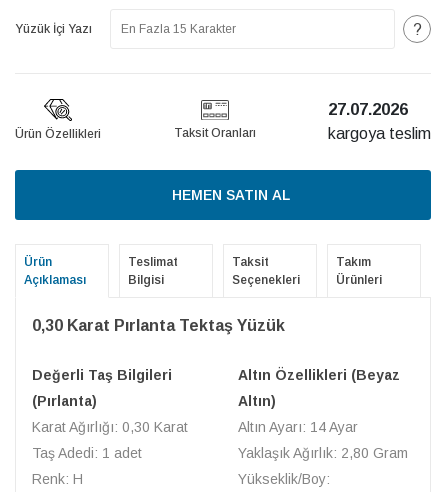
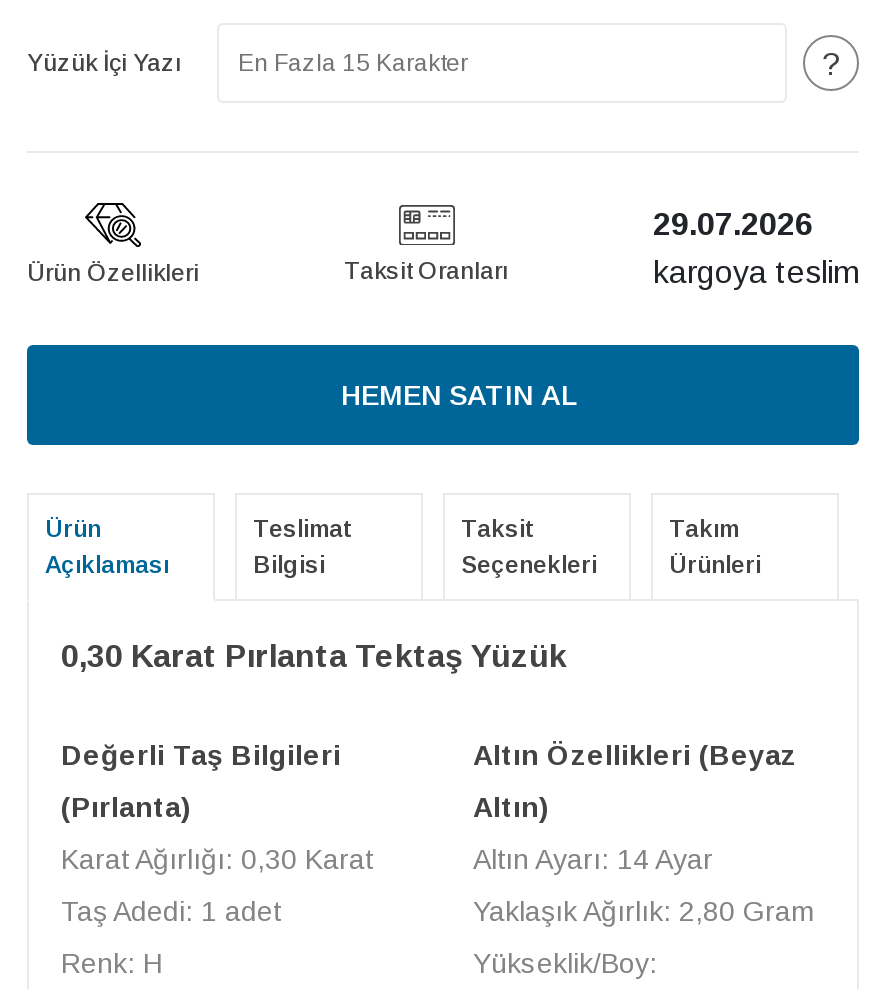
[328,101,408,118] 27.07.2026 -> [653,207,813,241] 29.07.2026

